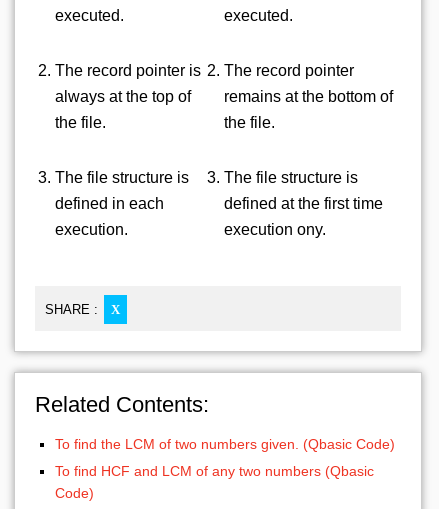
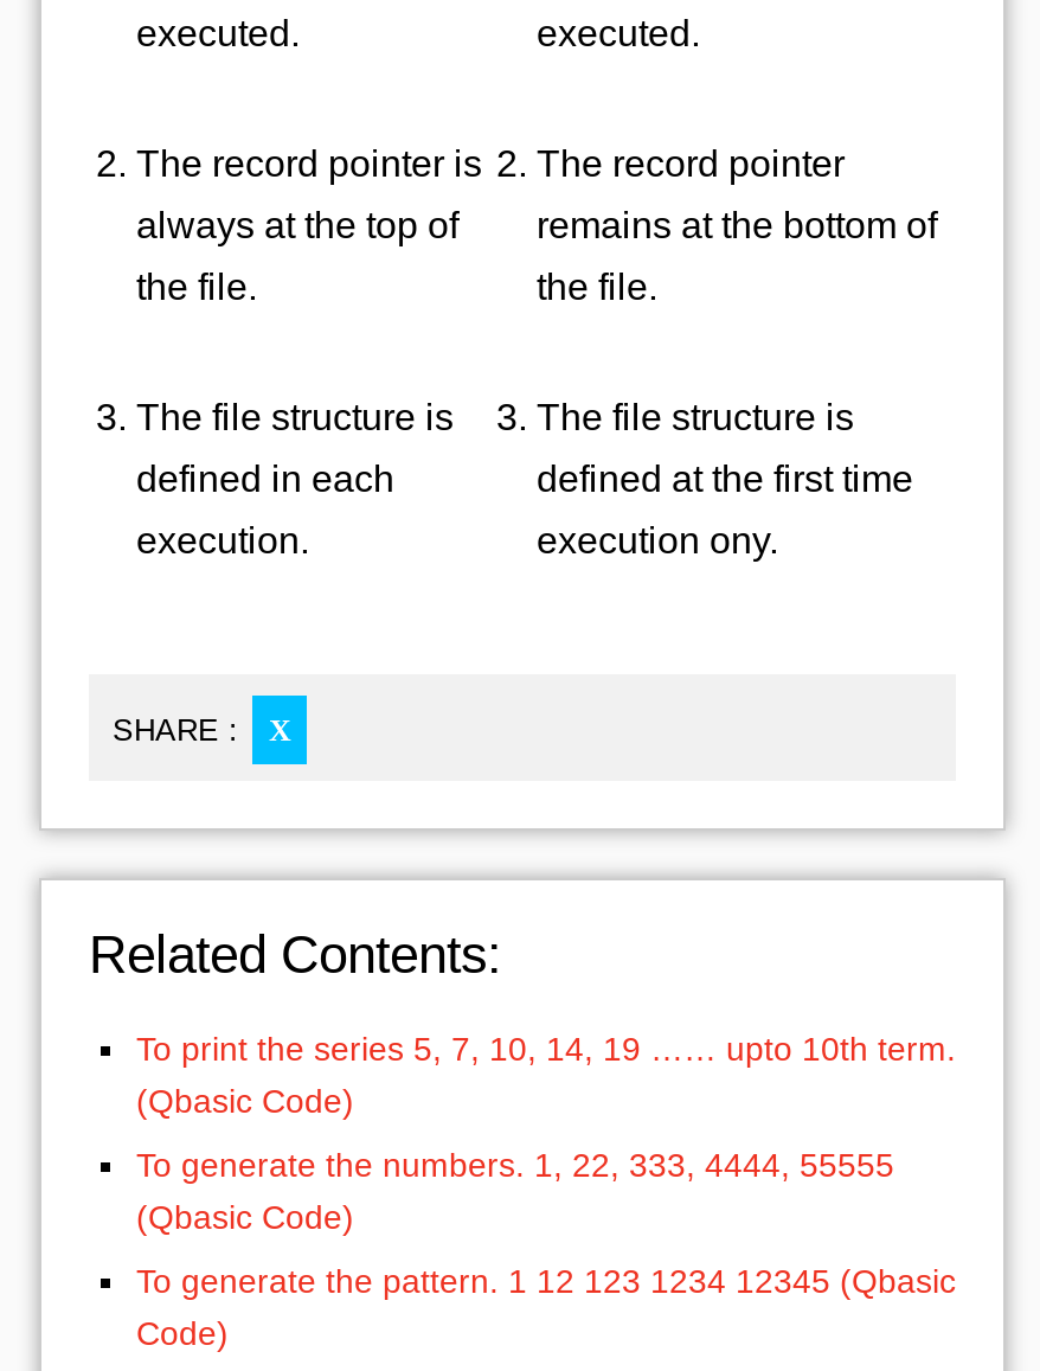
[55,436,395,479] To find the LCM of two numbers given. (Qbasic Code) | To find HCF and LCM of any two numbers (Qbasic -> [136,1030,956,1300] To print the series 5, 7, 10, 14, 19 …… upto 10th term. | (Qbasic Code) | To generate the numbers. 1, 22, 333, 4444, 55555 | (Qbasic Code) | To generate the pattern. 1 12 123 1234 12345 (Qbasic

